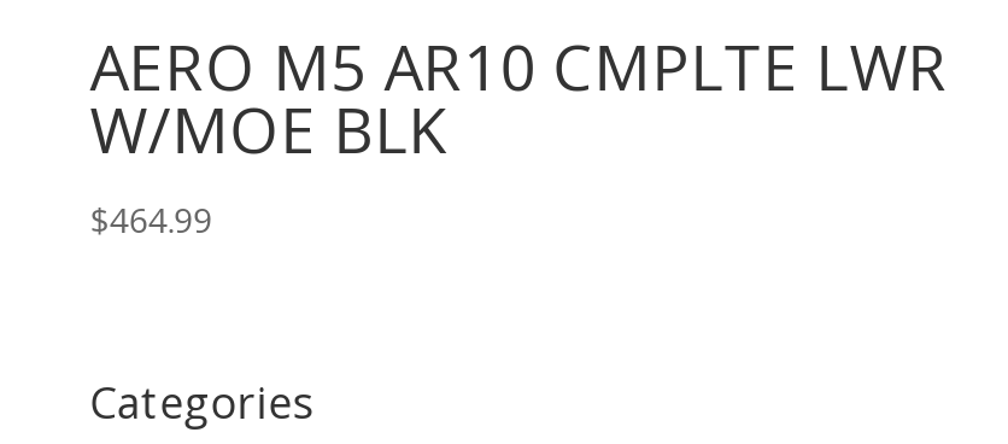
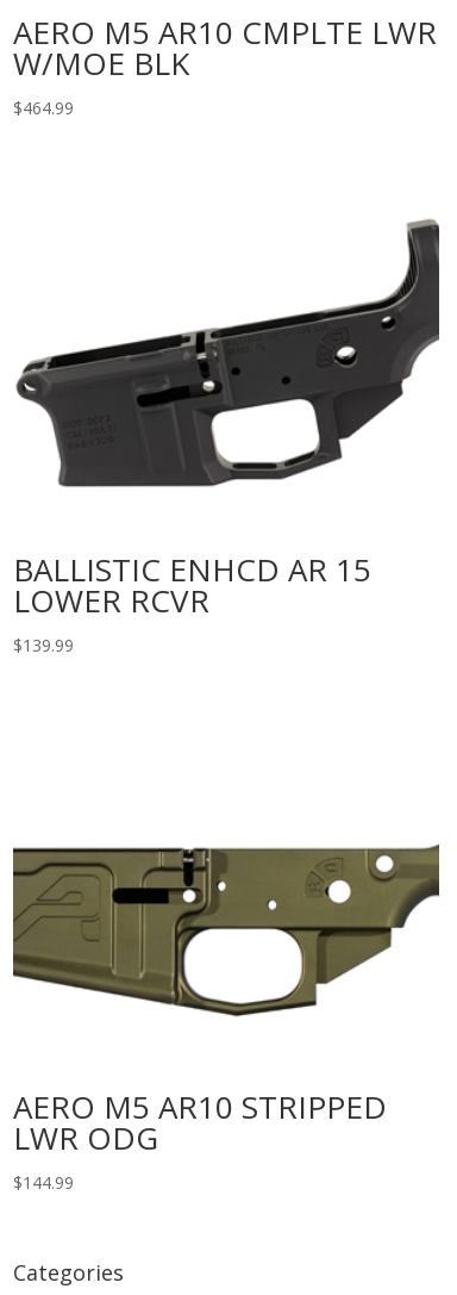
none -> [12,843,440,1017] [image]
none -> [13,548,371,656] BALLISTIC ENHCD AR 15 | LOWER RCVR | $139.99
none -> [13,1085,387,1194] AERO M5 AR10 STRIPPED | LWR ODG | $144.99
none -> [15,218,440,488] [image]

